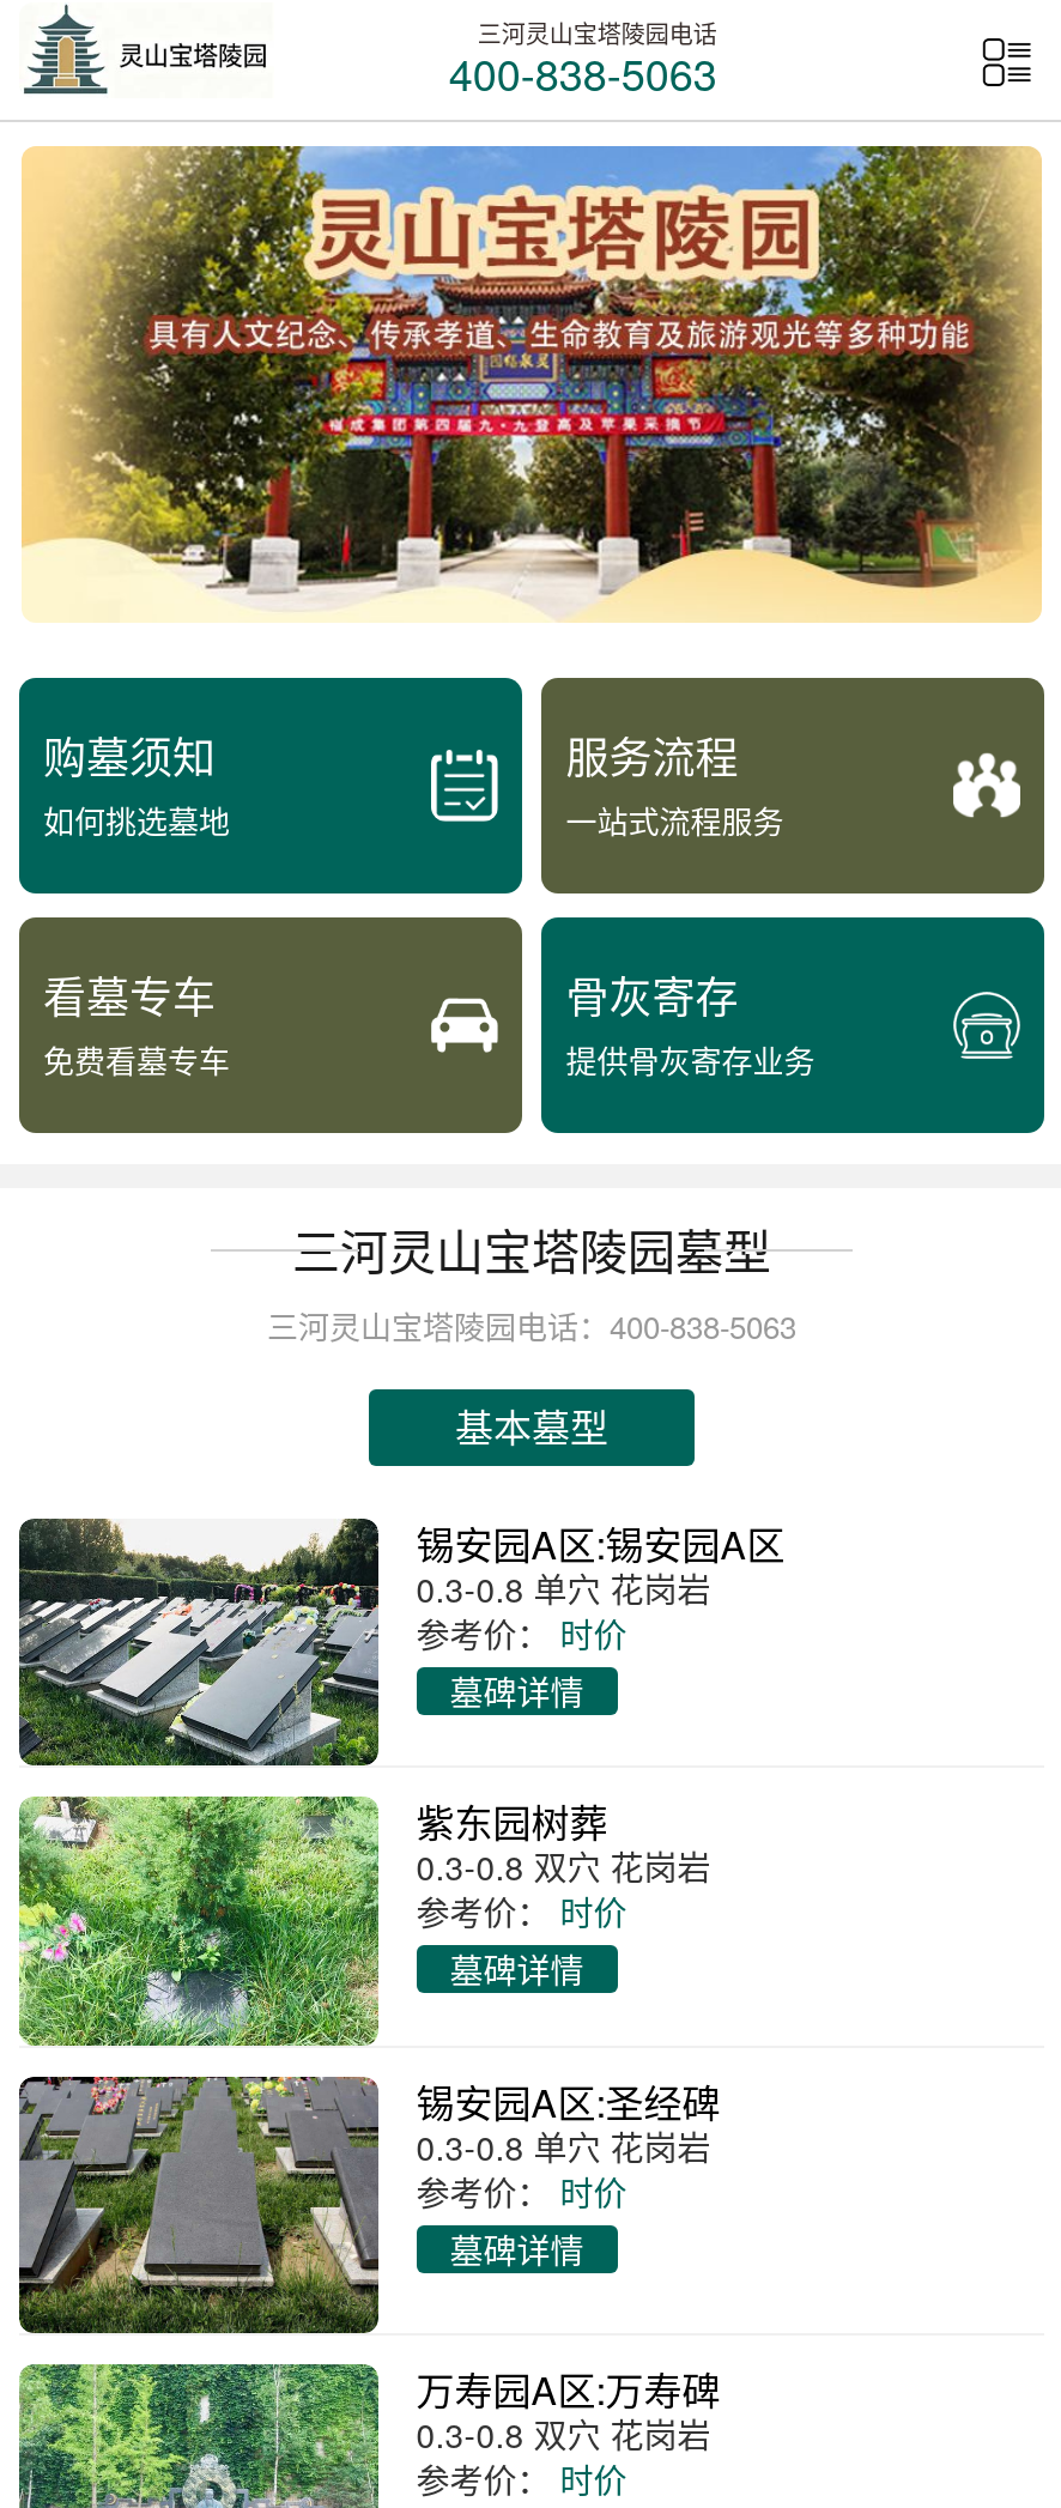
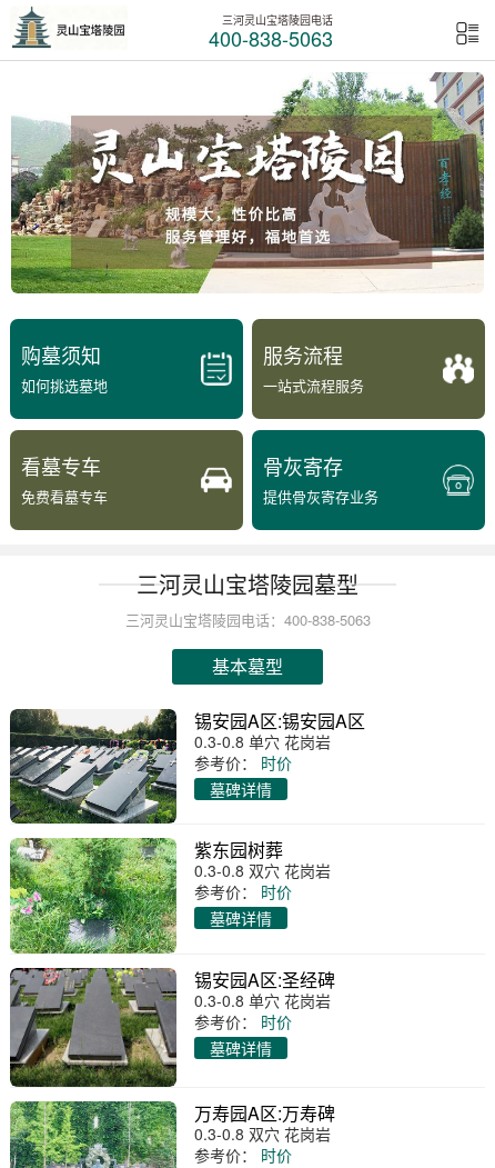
[19,144,1044,623] [image] -> [10,72,485,295] [image]

